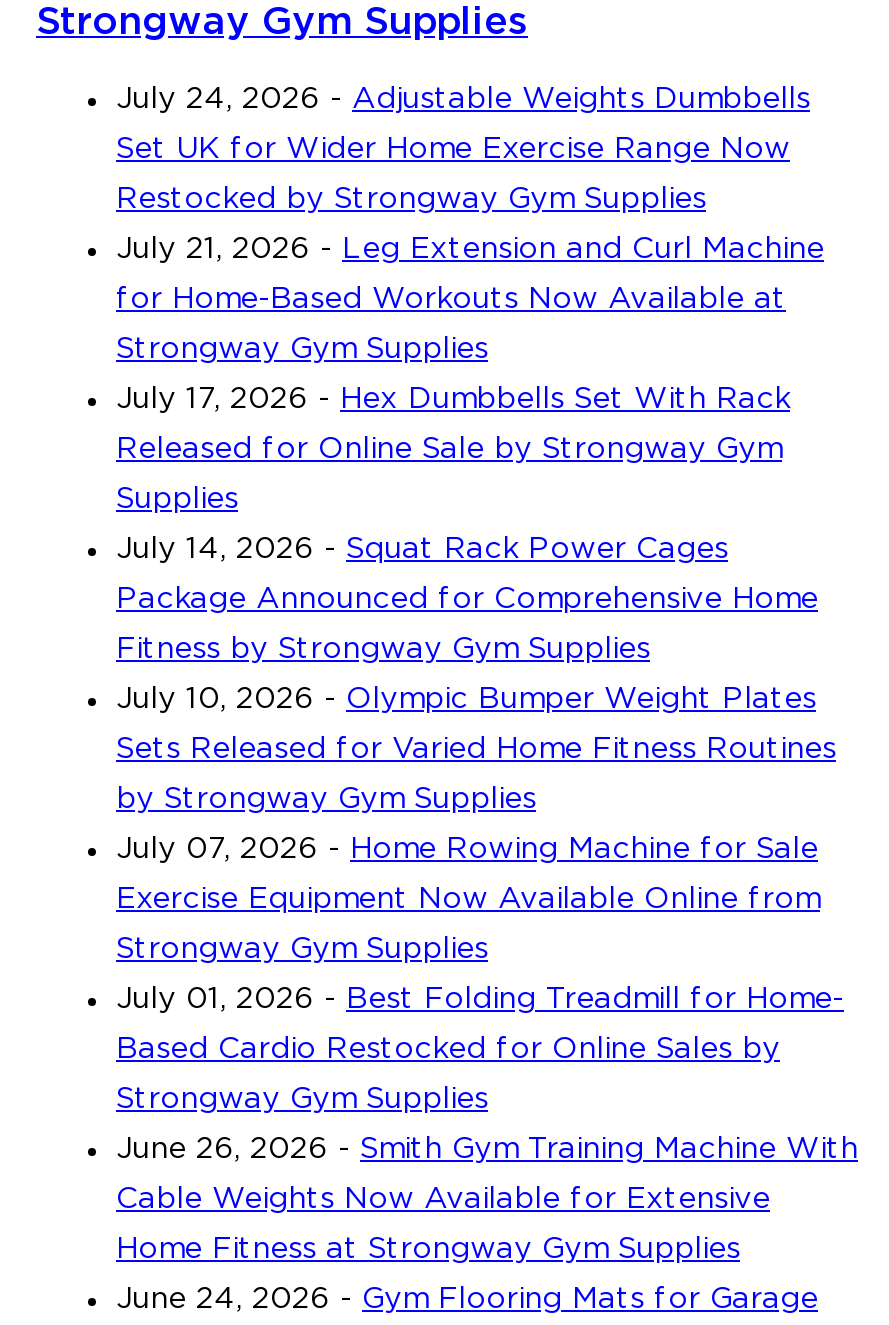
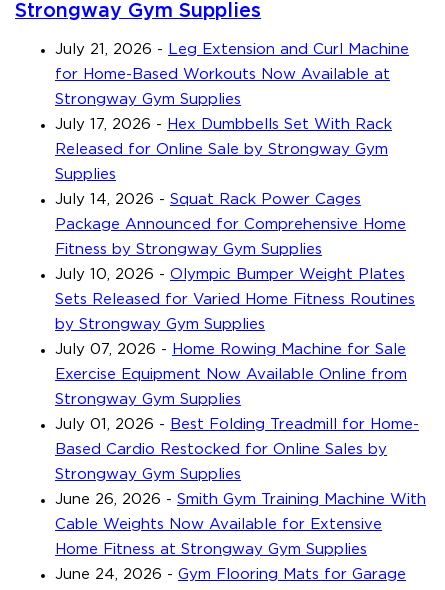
[116,86,810,212] July 24, 2026 - Adjustable Weights Dumbbells | Set UK for Wider Home Exercise Range Now | Restocked by Strongway Gym Supplies -> none

